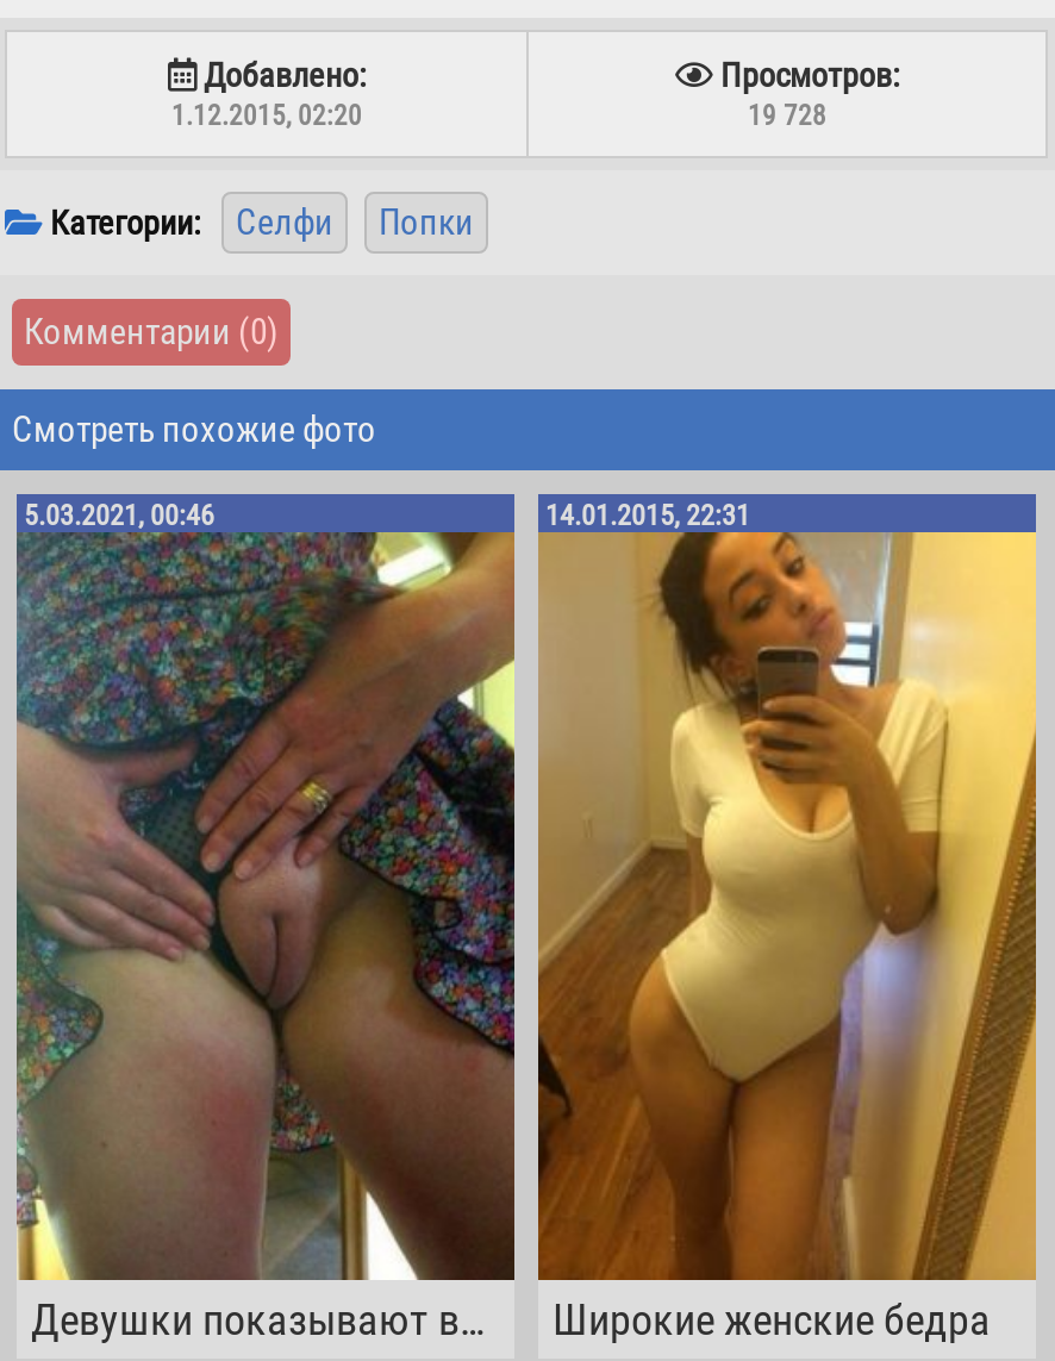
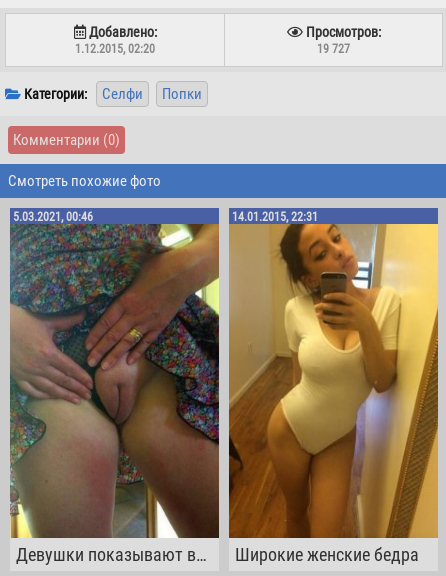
[748,99,826,133] 19 728 -> [317,42,350,56] 19 727

